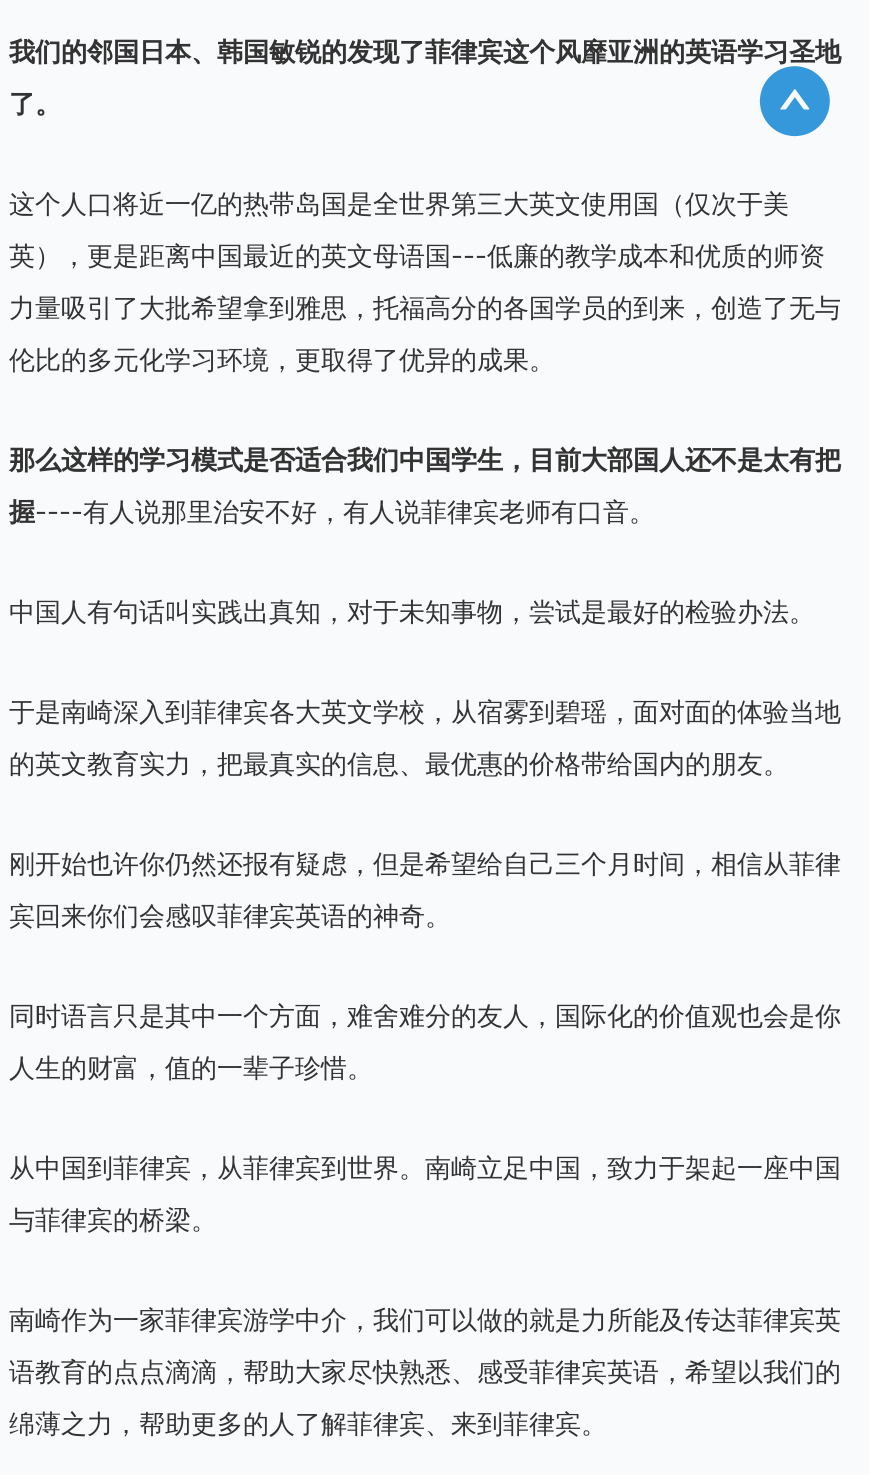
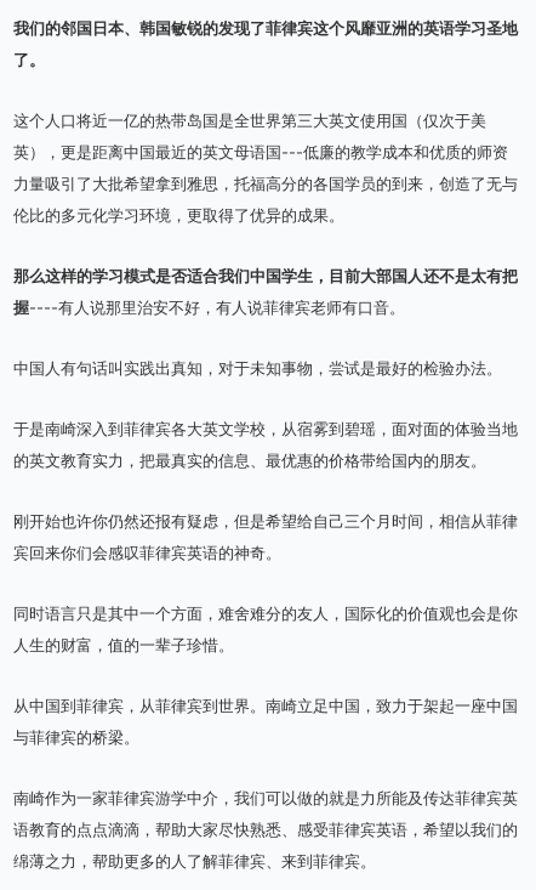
[757,71,833,139] [image] -> none

